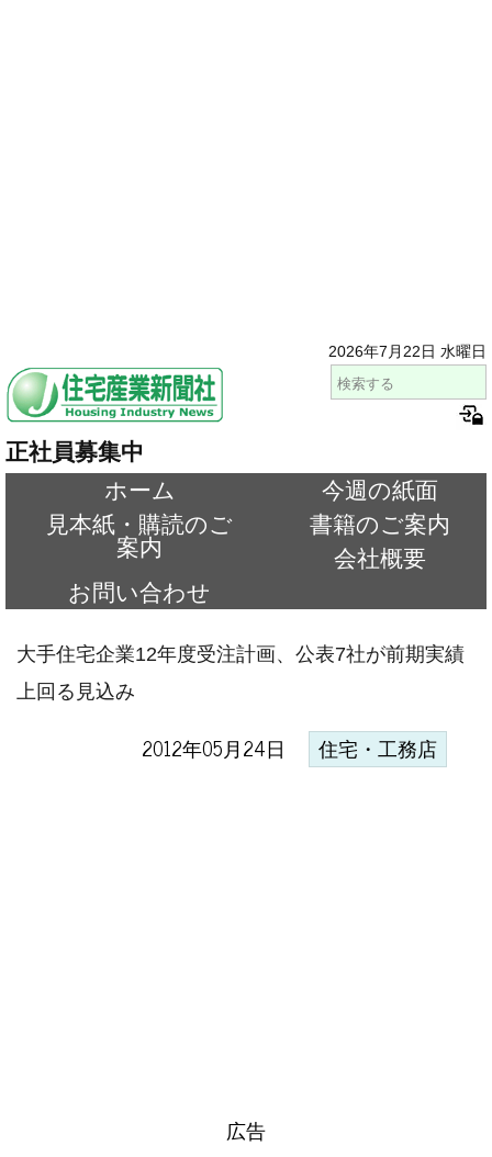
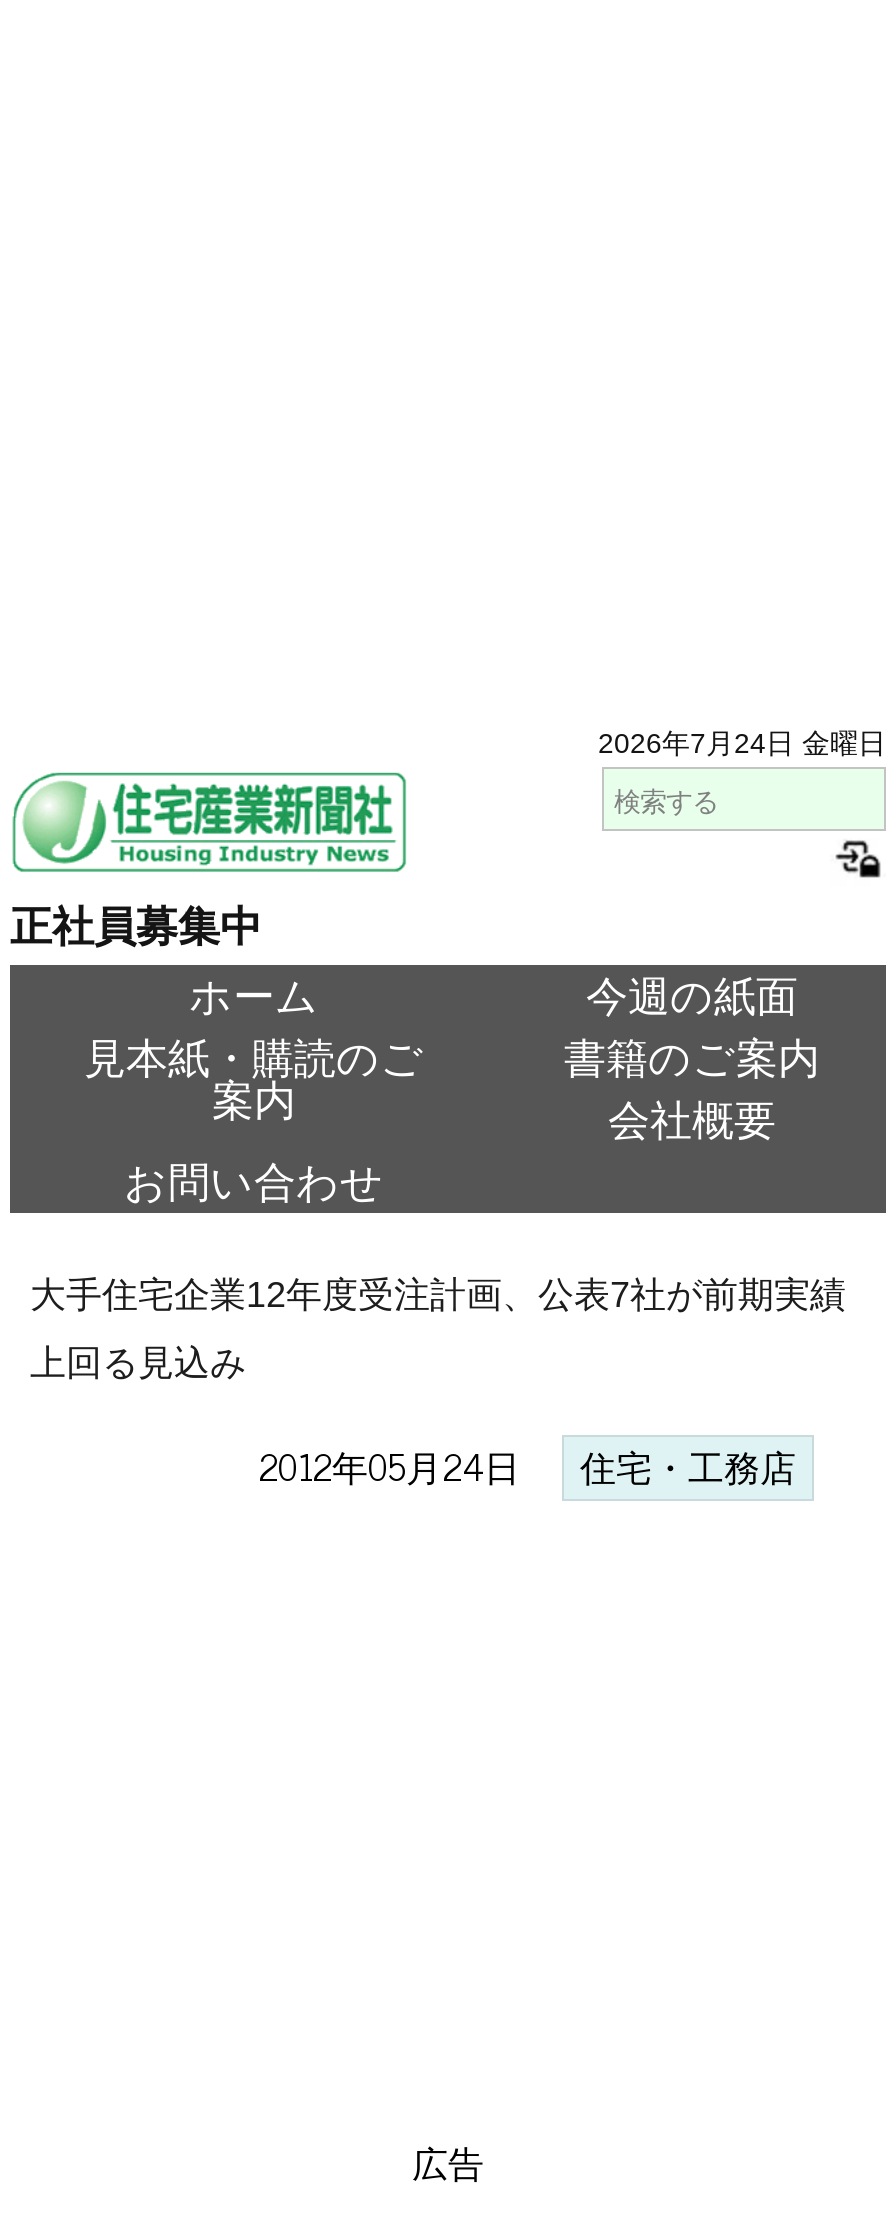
[328,342,487,360] 2026年7月22日 水曜日 -> [598,727,886,759] 2026年7月24日 金曜日

